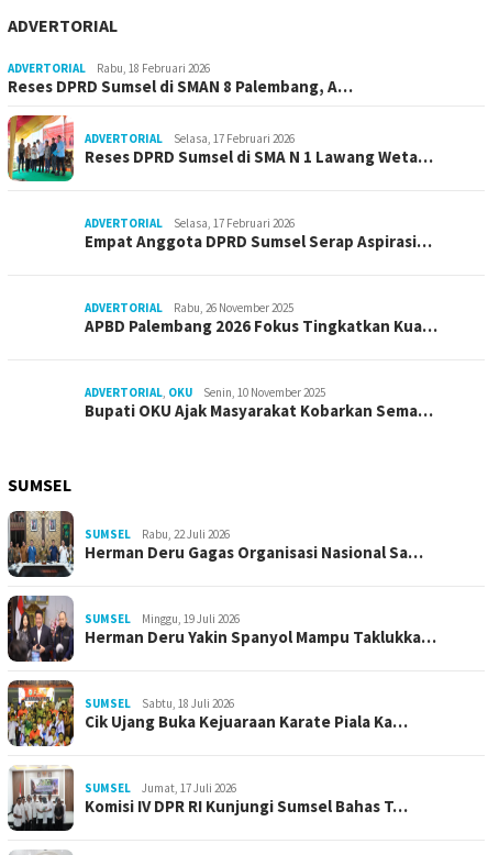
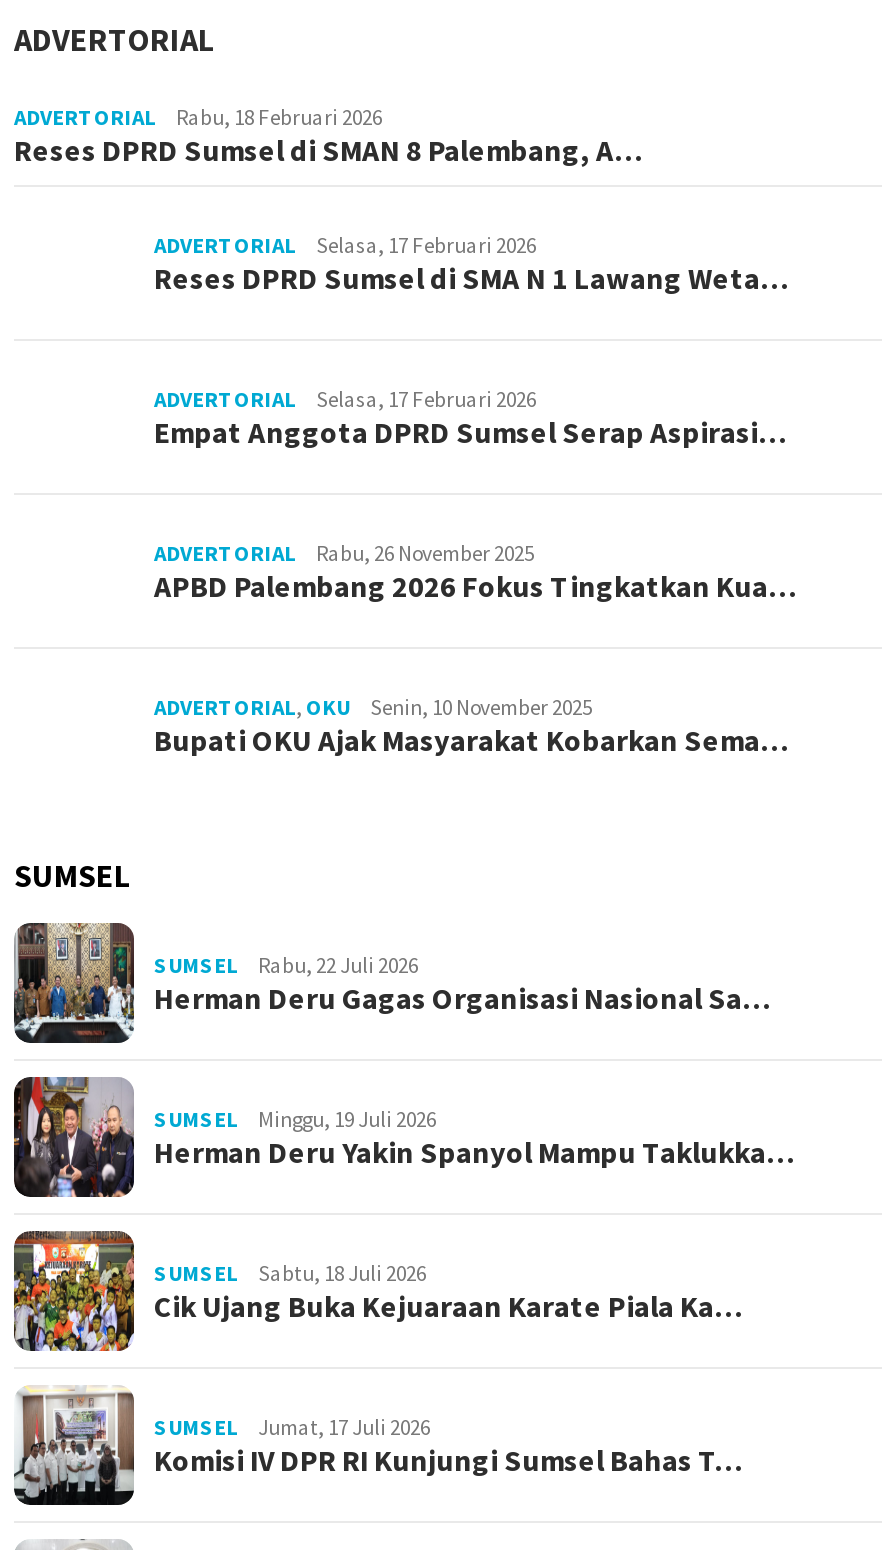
[7,114,75,182] [image] -> none

